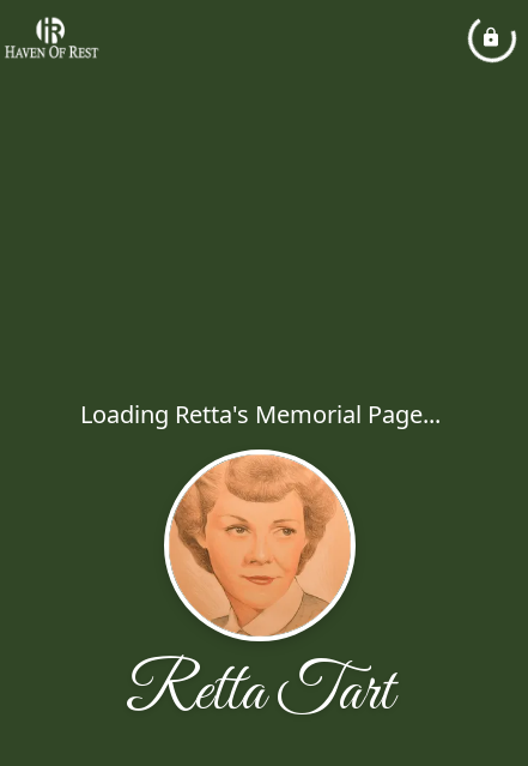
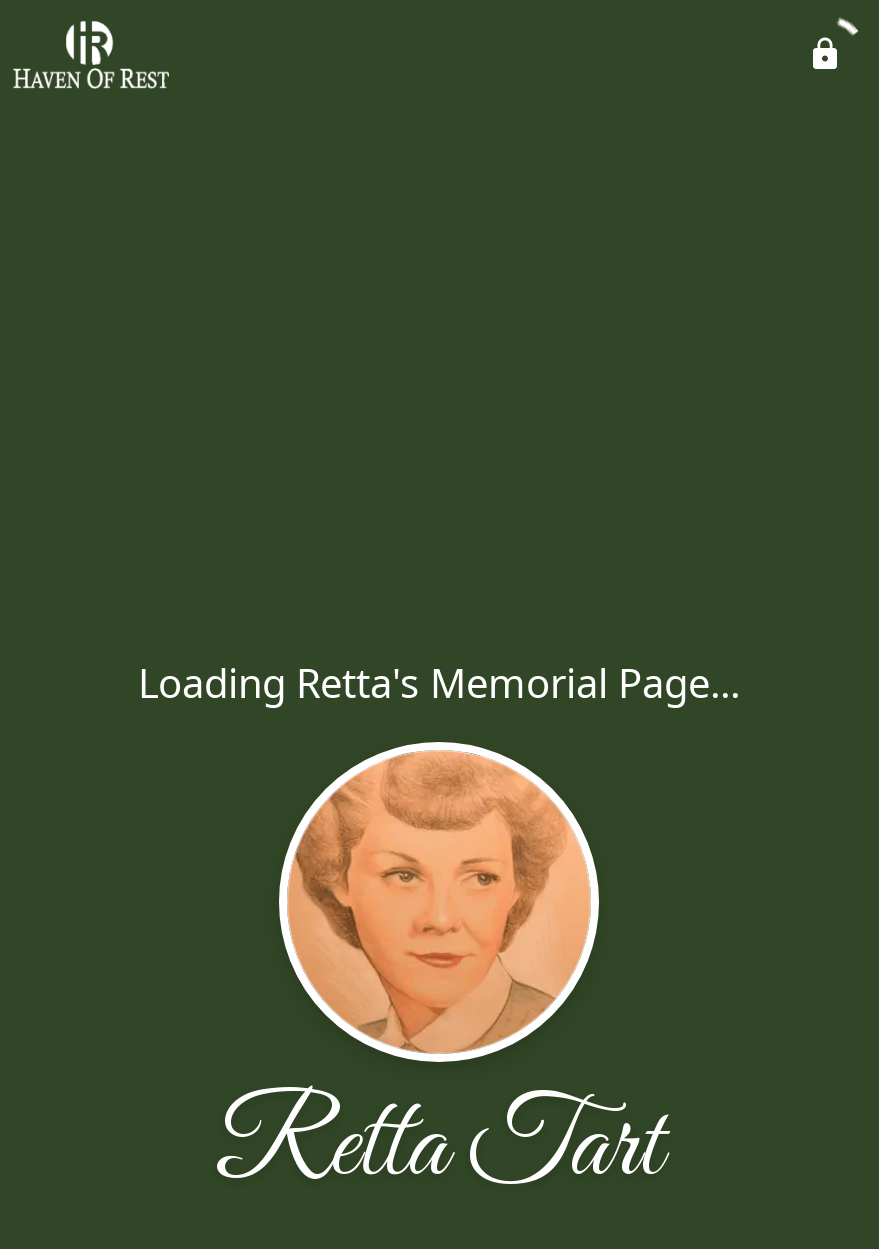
[467,17,517,64] [image] -> [787,16,867,96] [image]

